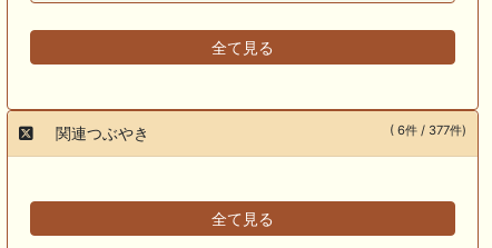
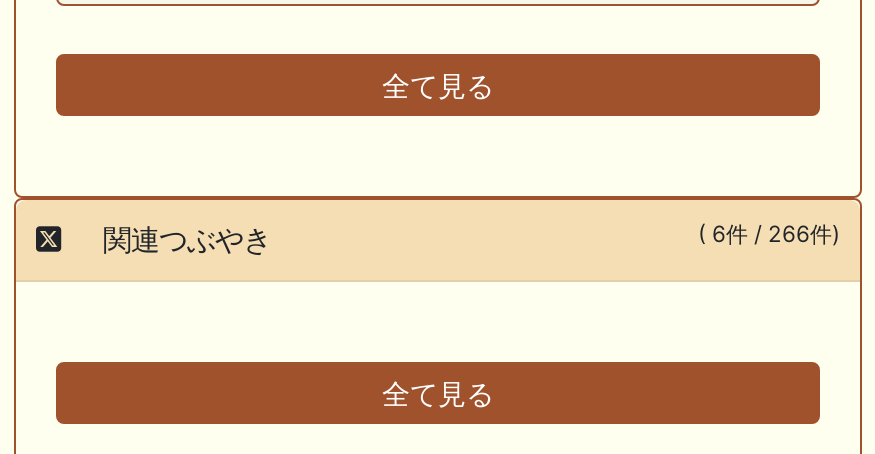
[390,122,466,138] ( 6件 / 377件) -> [698,220,840,248] ( 6件 / 266件)

